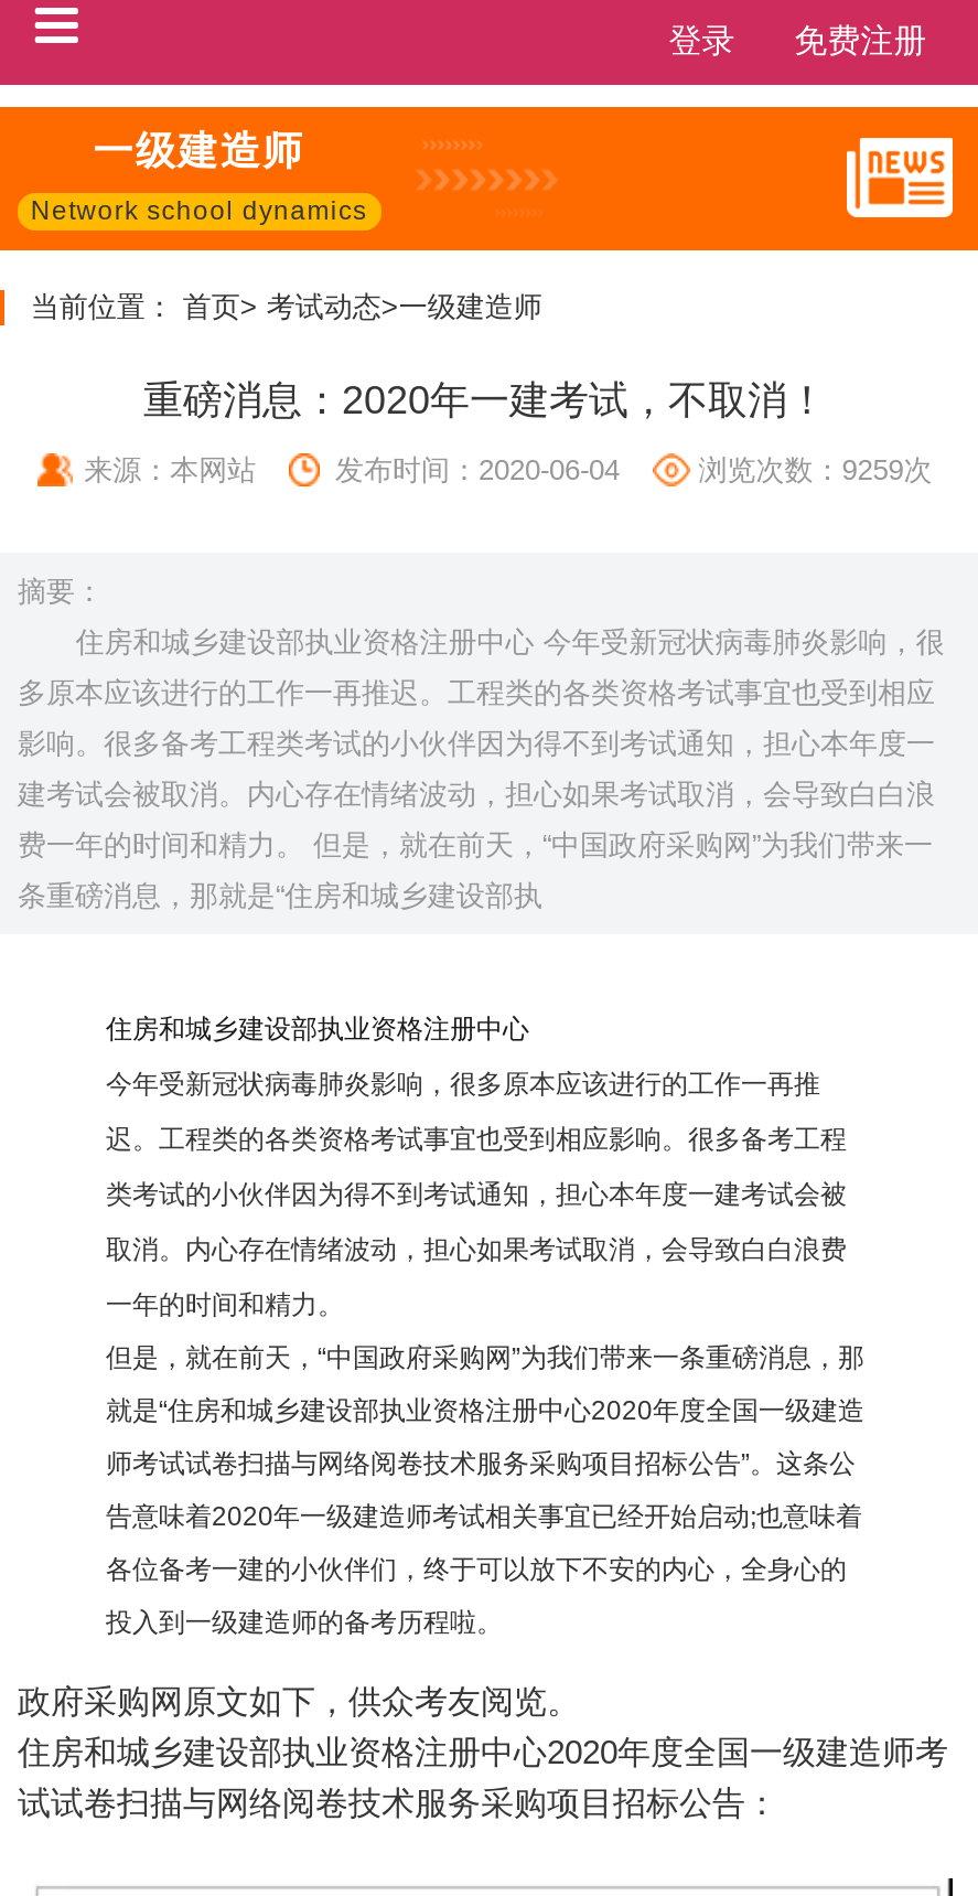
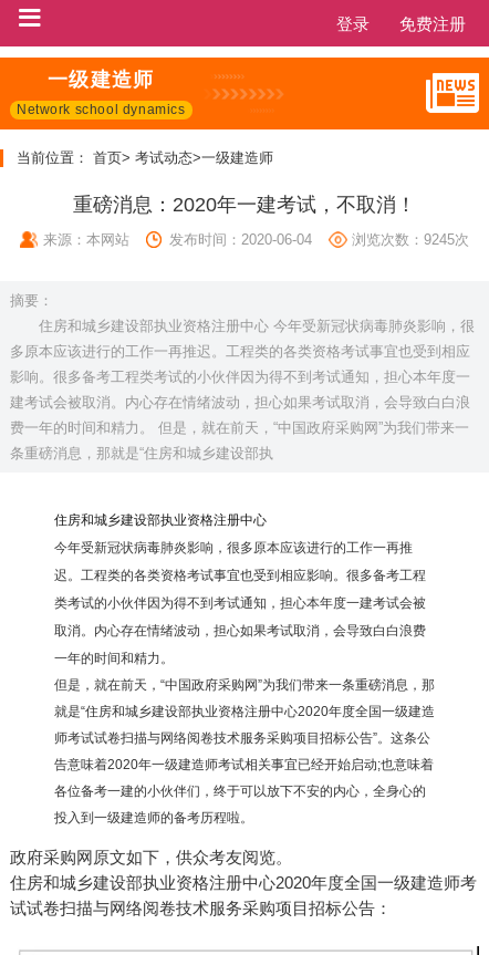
[699,454,932,488] 浏览次数：9259次 -> [352,232,469,248] 浏览次数：9245次

